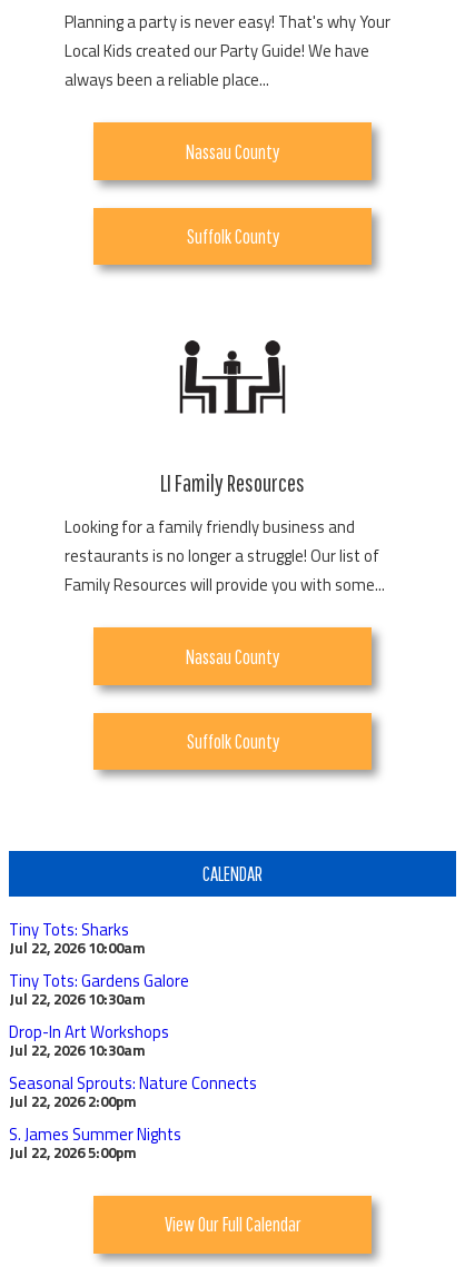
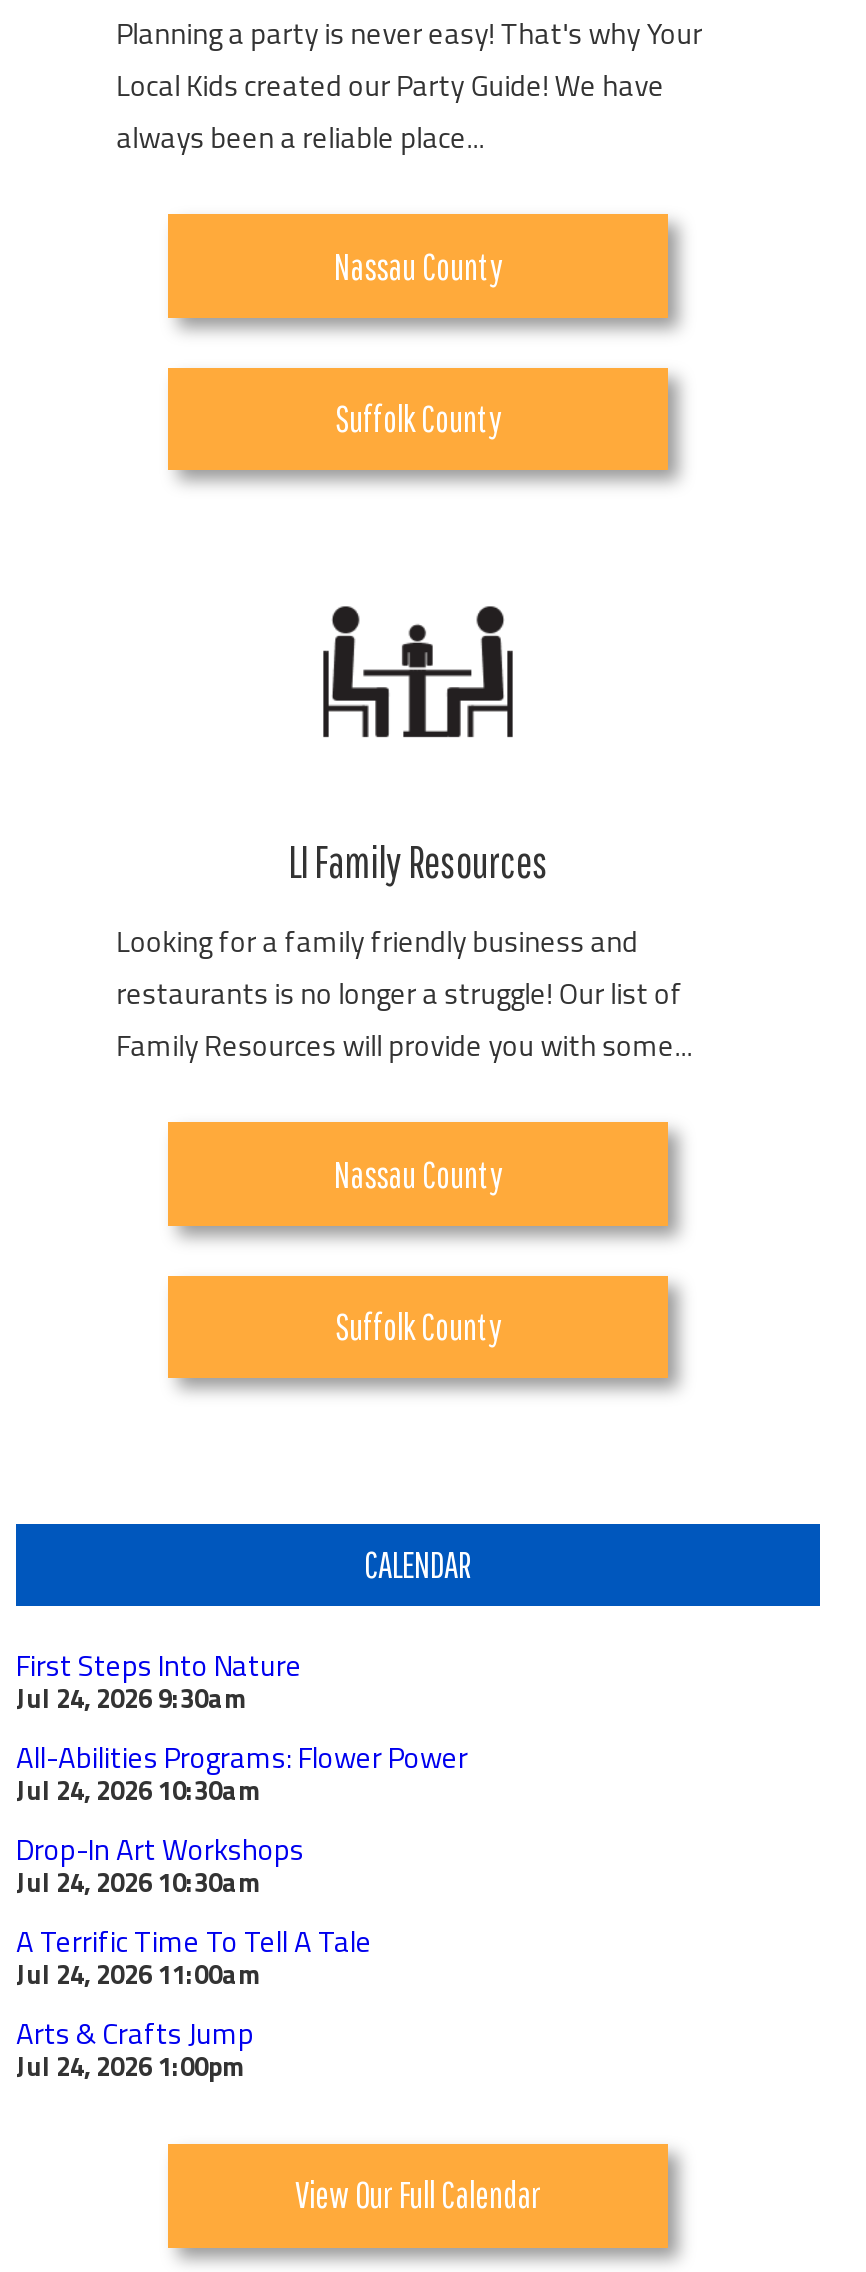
[9,917,189,1010] Tiny Tots: Sharks | Jul 22, 2026 10:00am | Tiny Tots: Gardens Galore | Jul 22, 2026 10:30am -> [16,1643,468,1811] First Steps Into Nature | Jul 24, 2026 9:30am | All-Abilities Programs: Flower Power | Jul 24, 2026 10:30am
[9,1039,257,1164] Jul 22, 2026 10:30am | Seasonal Sprouts: Nature Connects | Jul 22, 2026 2:00pm | S. James Summer Nights | Jul 22, 2026 5:00pm -> [16,1863,372,2087] Jul 24, 2026 10:30am | A Terrific Time To Tell A Tale | Jul 24, 2026 11:00am | Arts & Crafts Jump | Jul 24, 2026 1:00pm

